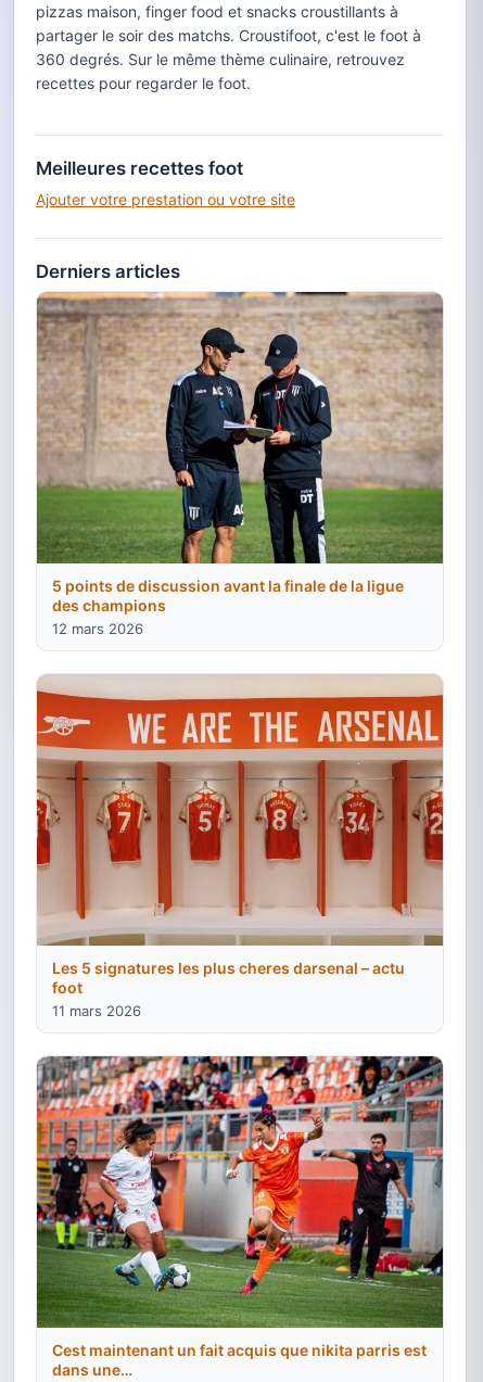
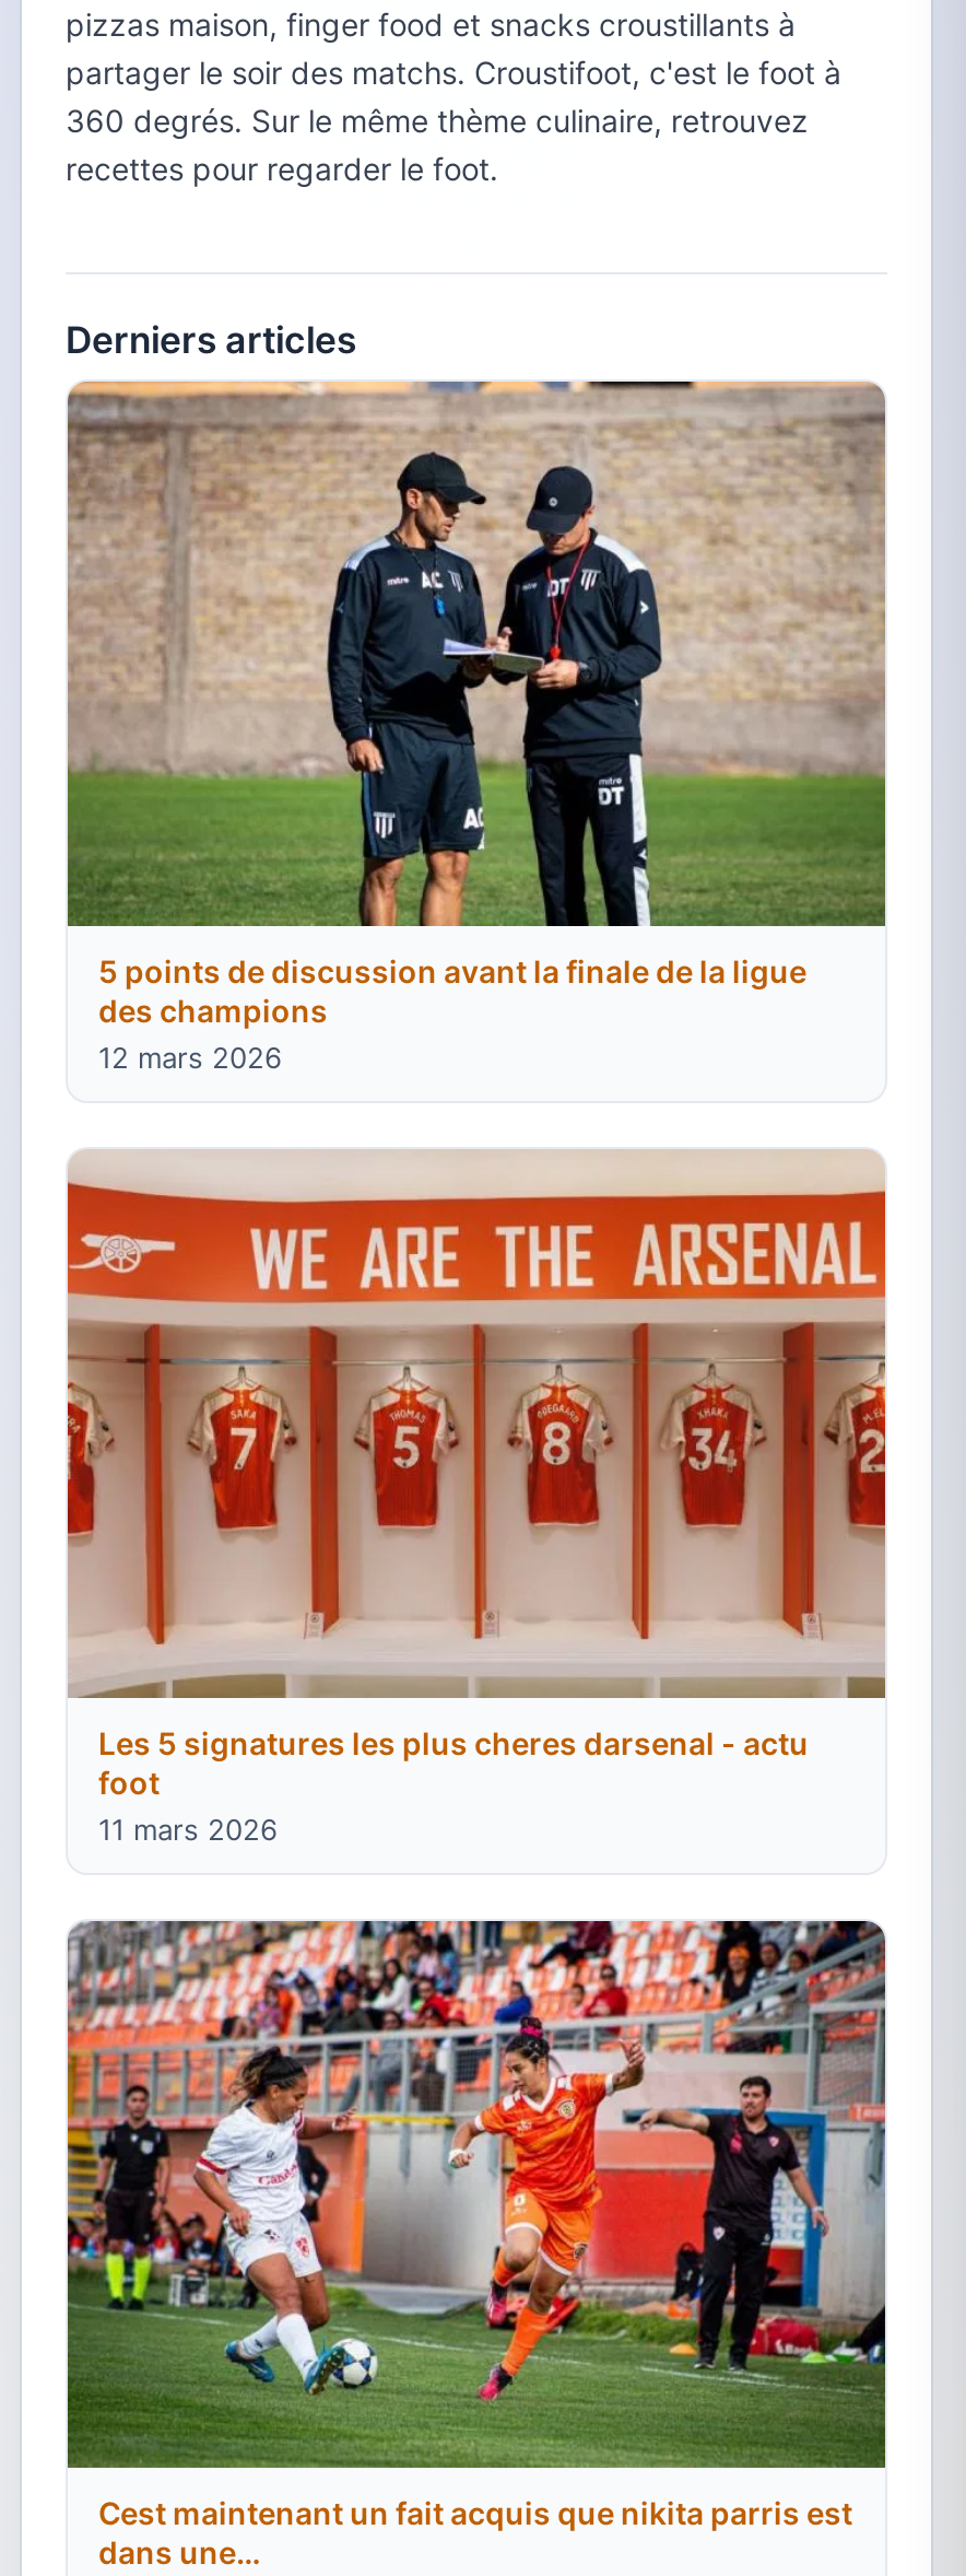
[36,158,295,209] Meilleures recettes foot | Ajouter votre prestation ou votre site -> none
[52,959,405,978] Les 5 signatures les plus cheres darsenal – actu -> [98,1724,809,1761] Les 5 signatures les plus cheres darsenal - actu

